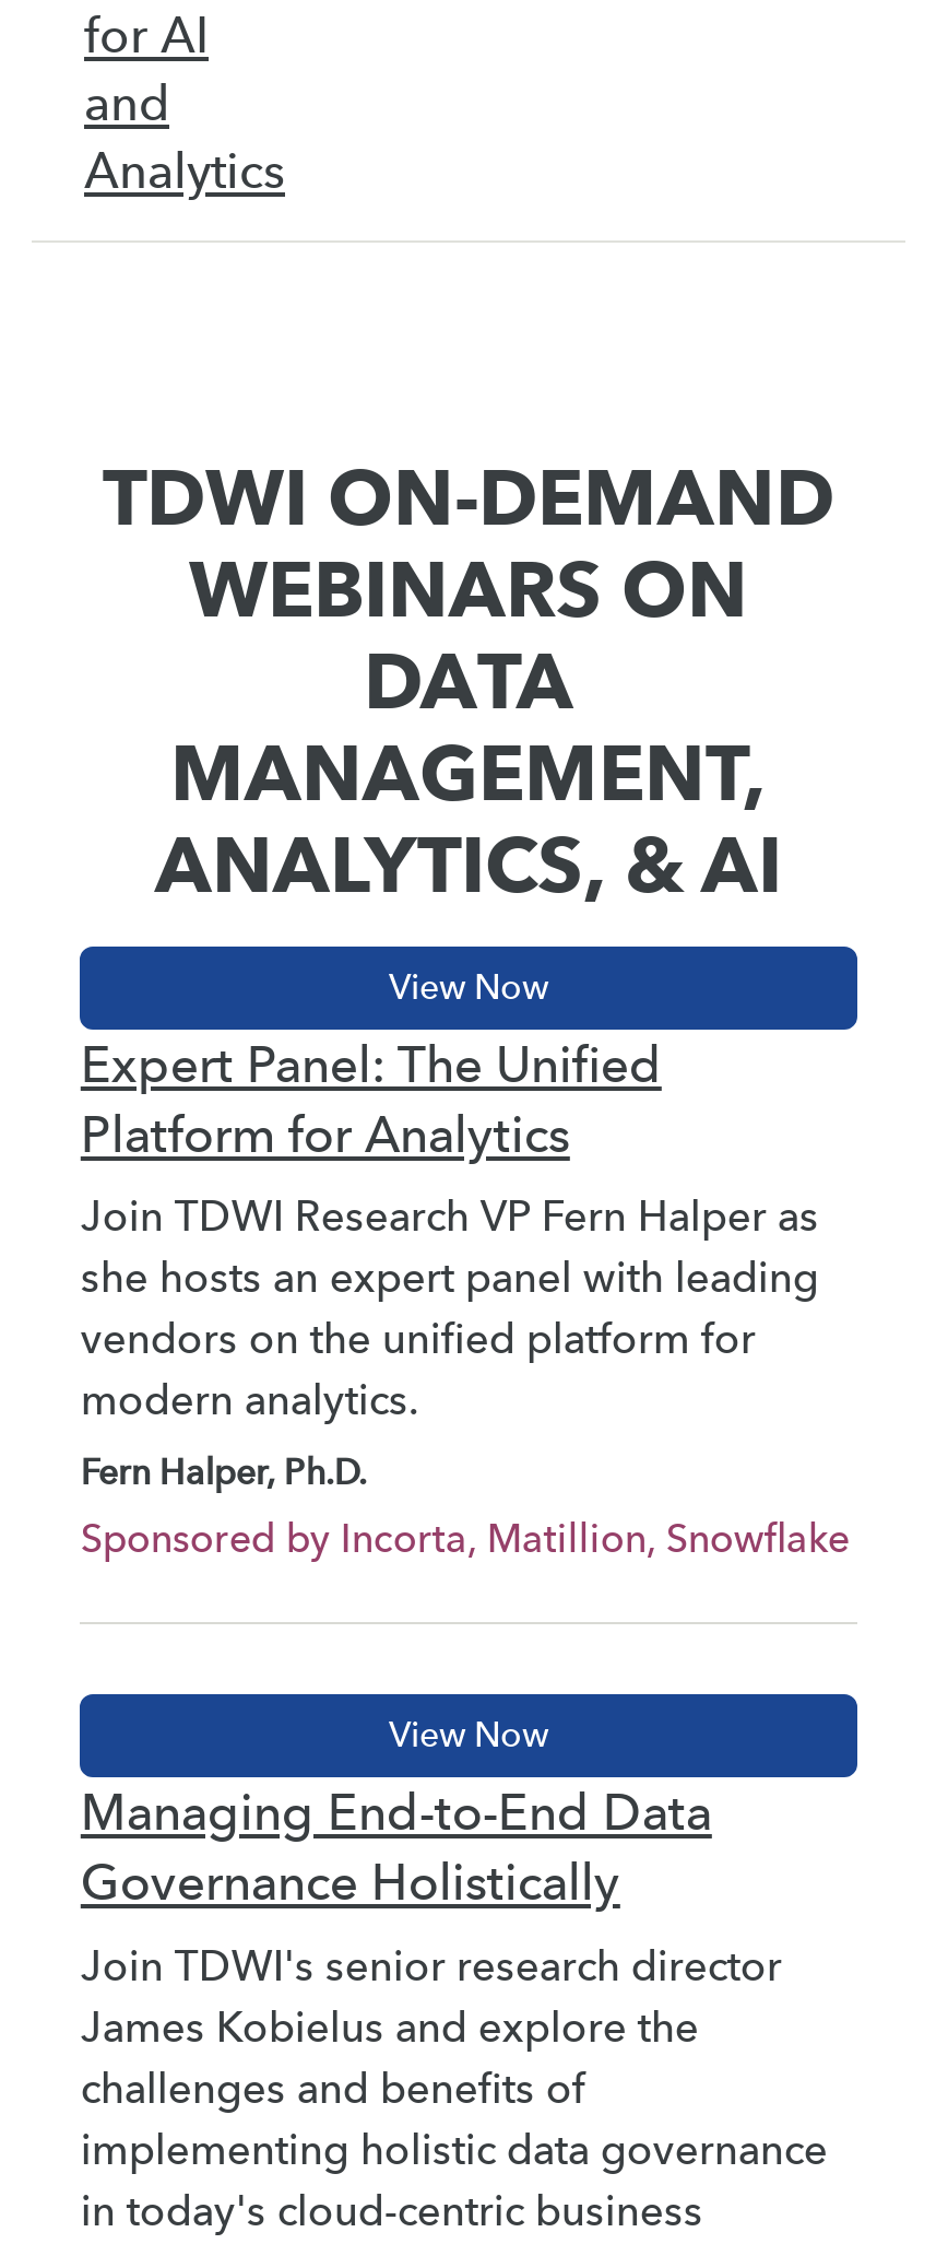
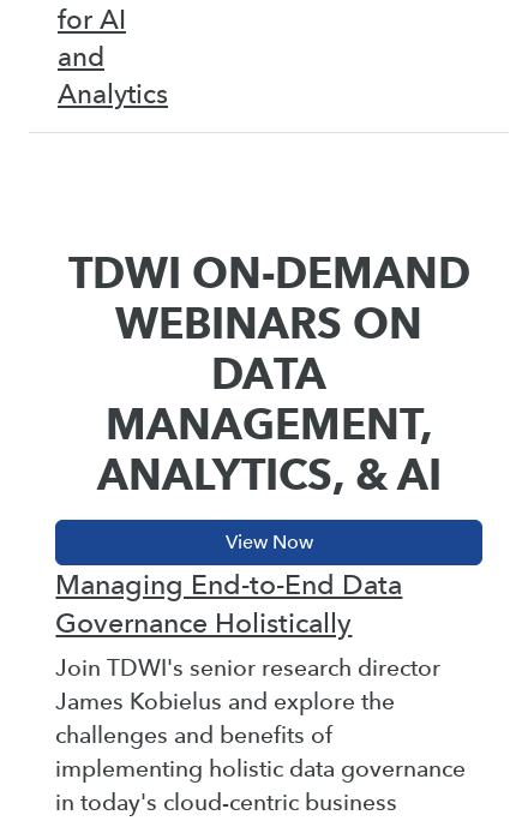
[81,1033,849,1563] Expert Panel: The Unified | Platform for Analytics | Join TDWI Research VP Fern Halper as | she hosts an expert panel with leading | vendors on the unified platform for | modern analytics. | Fern Halper, Ph.D. | Sponsored by Incorta, Matillion, Snowflake -> none

